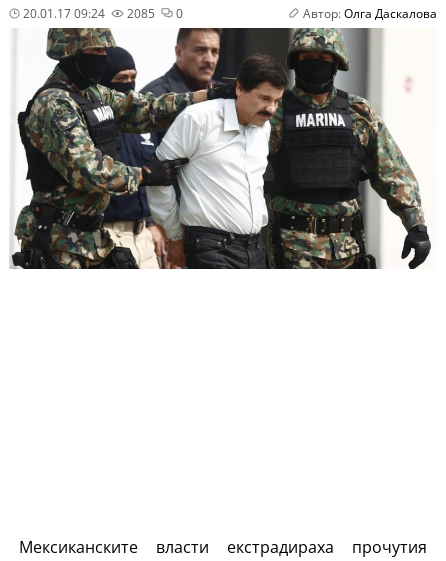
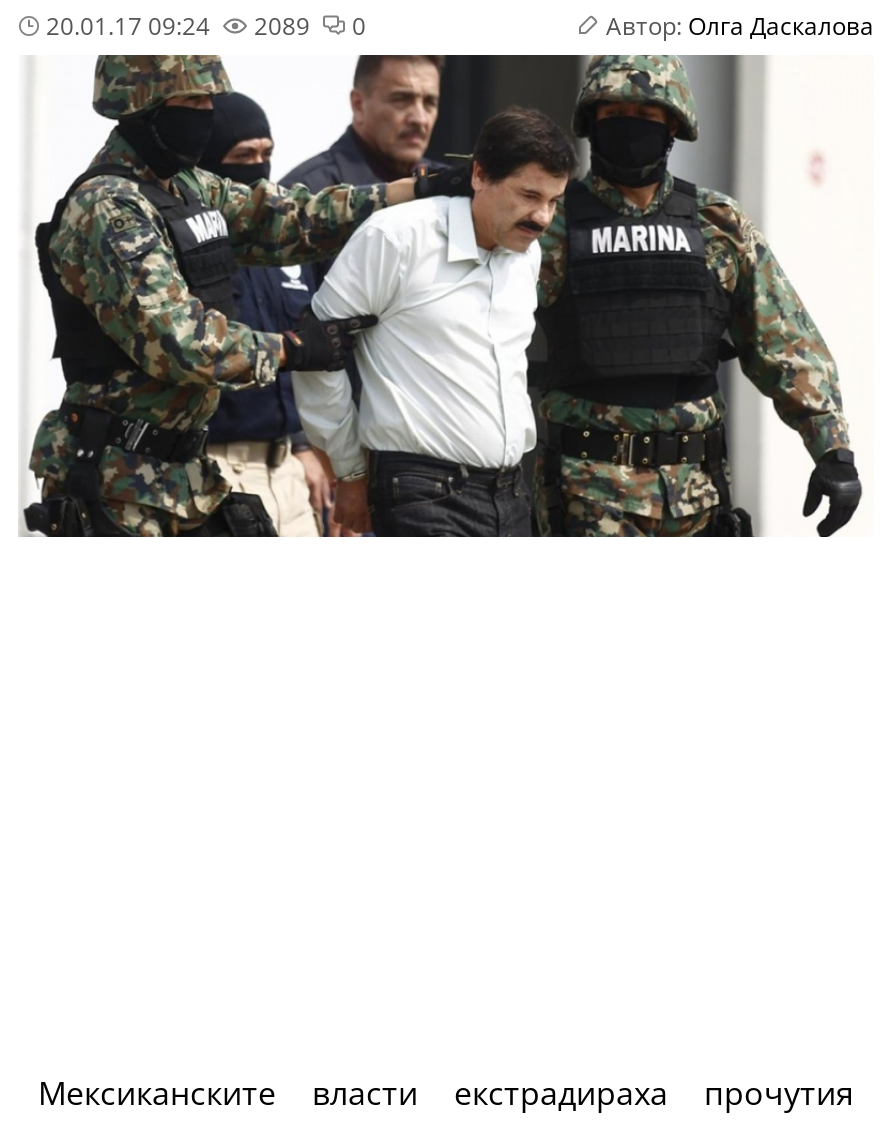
[124,5,155,22] 2085 -> [248,9,310,43] 2089

